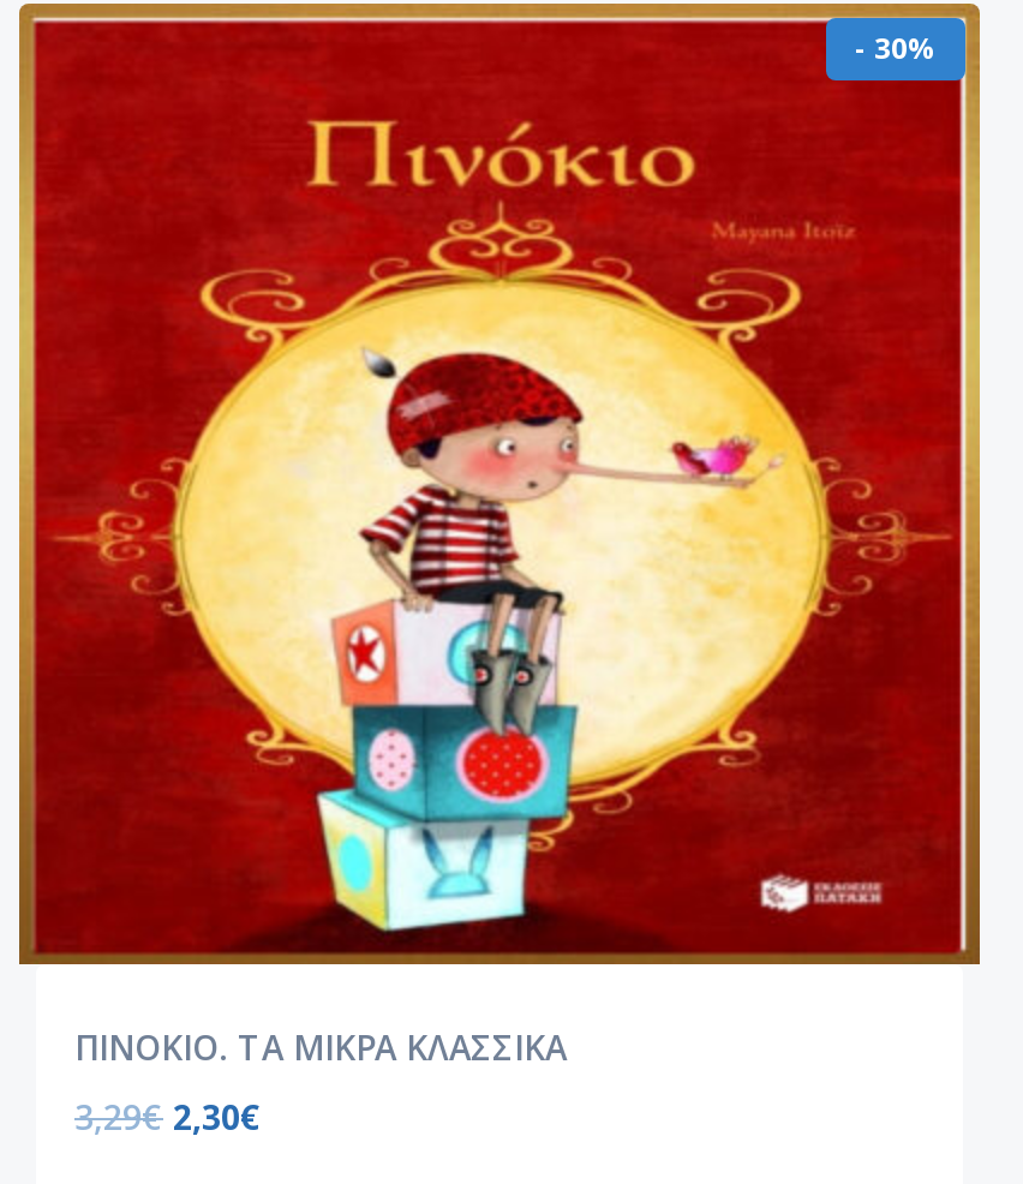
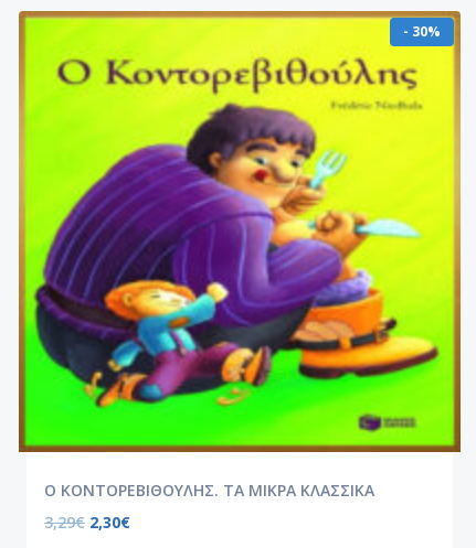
[31,16,968,1070] [image] | ΠΙΝΟΚΙΟ. ΤΑ ΜΙΚΡΑ ΚΛΑΣΣΙΚΑ -> [23,17,455,501] [image] | Ο ΚΟΝΤΟΡΕΒΙΘΟΥΛΗΣ. ΤΑ ΜΙΚΡΑ ΚΛΑΣΣΙΚΑ

